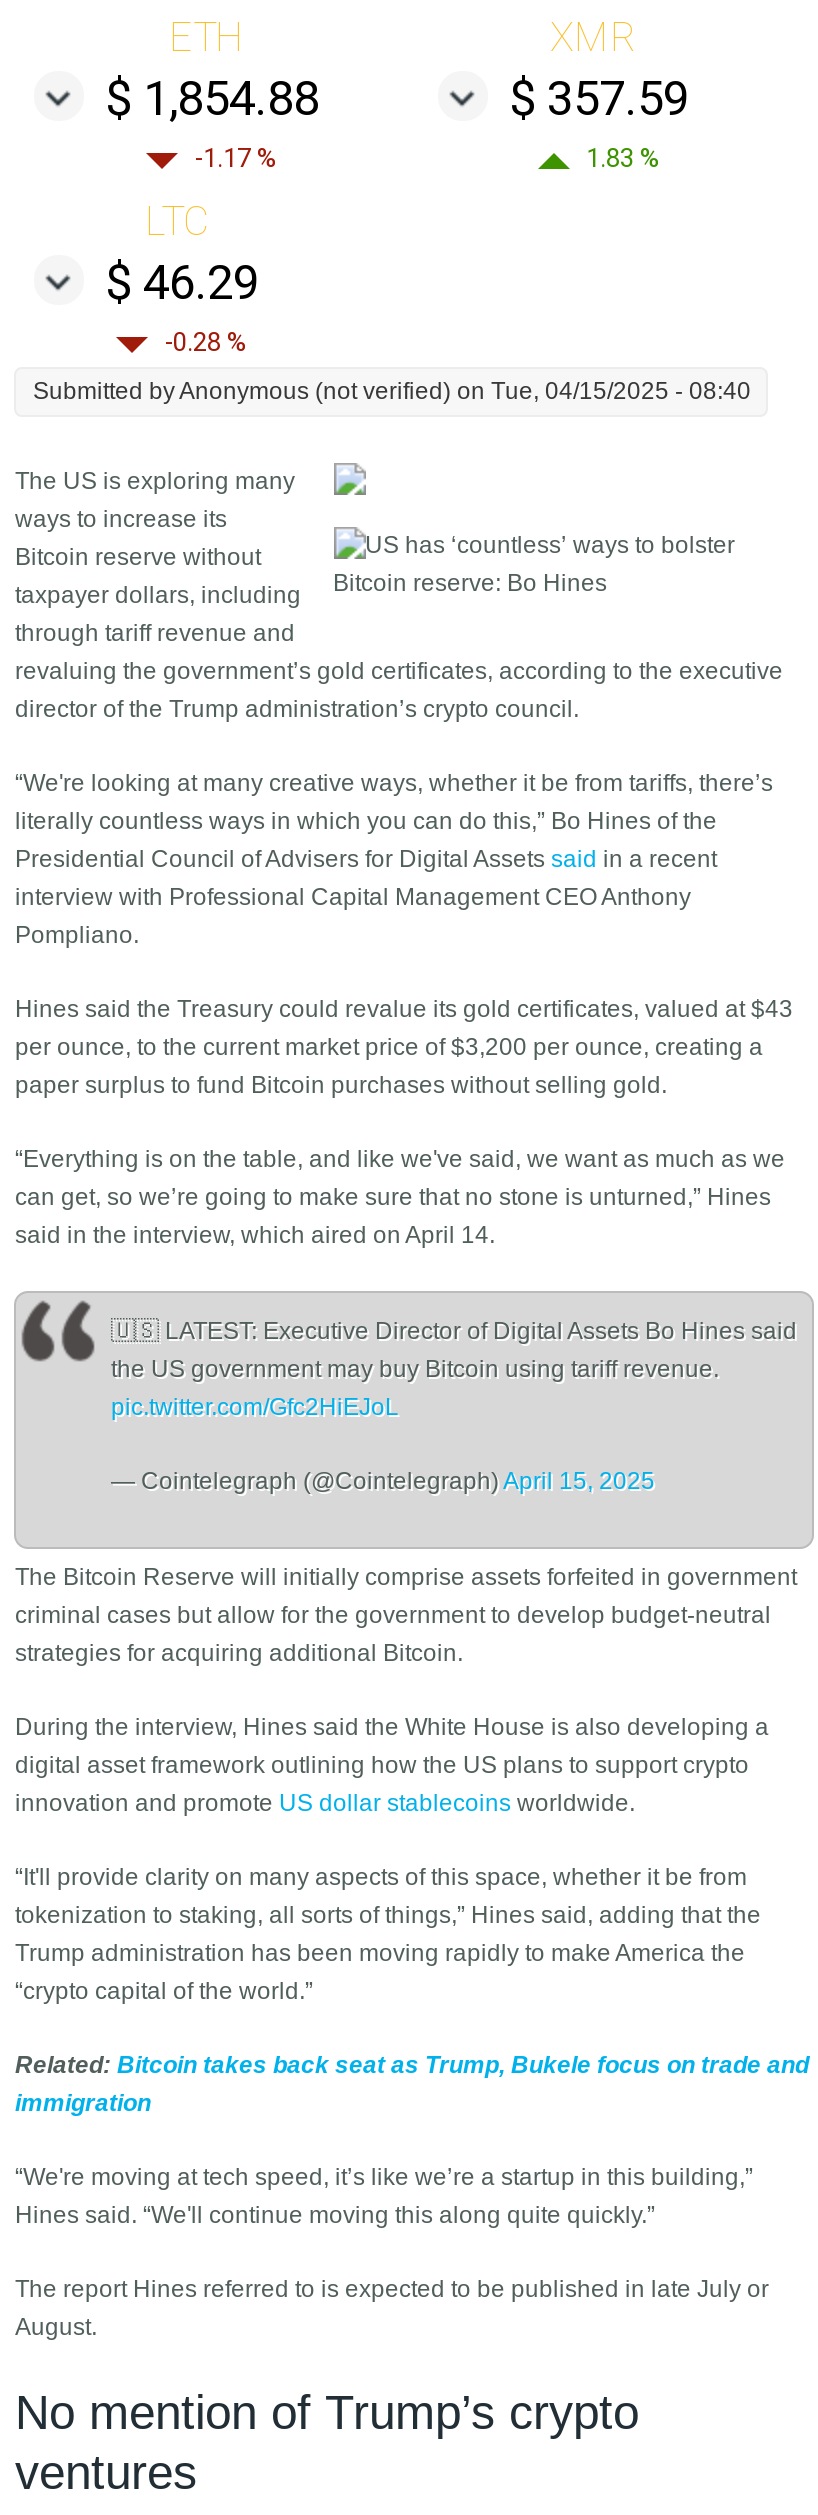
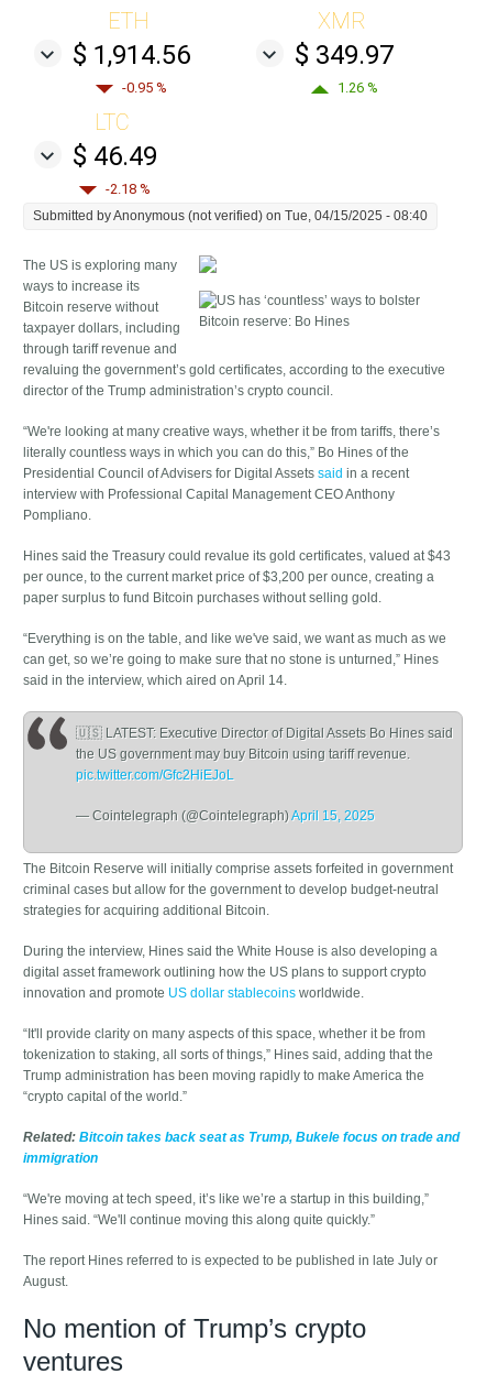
[105,72,319,128] $ 1,854.88 -> [73,40,191,71] $ 1,914.56
[509,72,689,128] $ 357.59 -> [295,40,394,71] $ 349.97
[195,144,277,174] -1.17 % -> [123,80,168,96] -0.95 %
[586,144,660,174] 1.83 % -> [337,80,378,96] 1.26 %
[105,256,259,312] $ 46.29 -> [73,141,158,172] $ 46.49
[165,328,247,358] -0.28 % -> [106,181,151,198] -2.18 %

